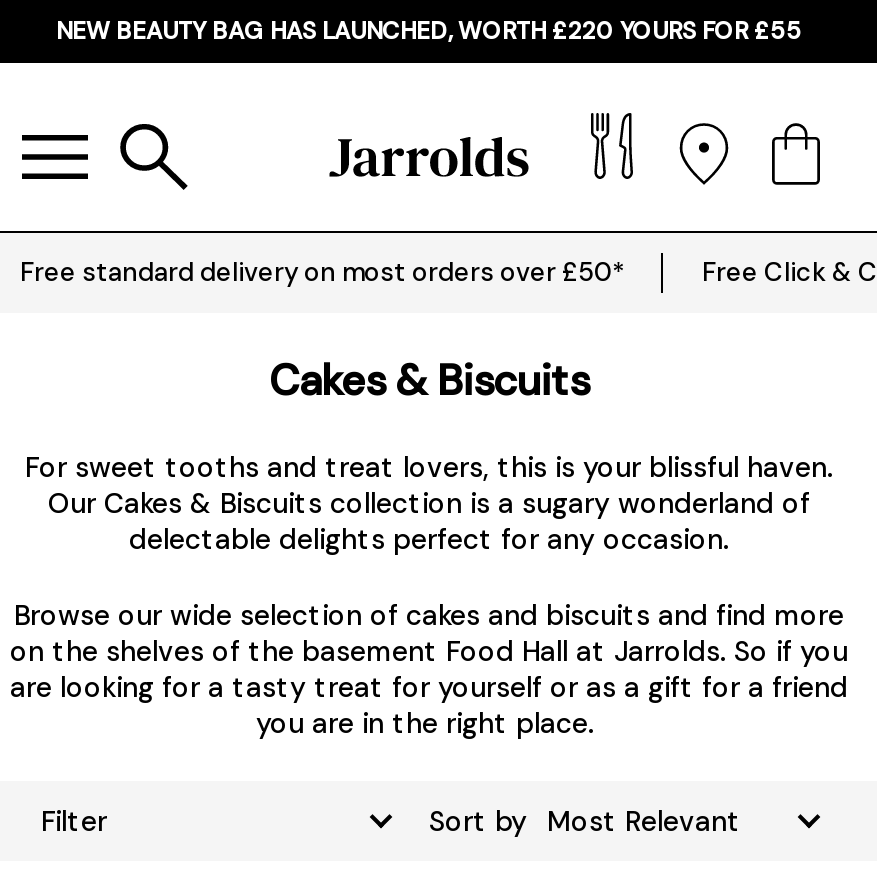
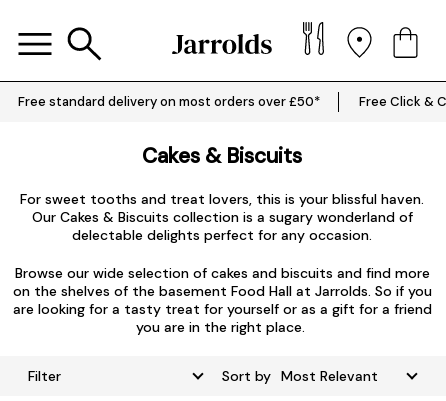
[56,15,802,47] NEW BEAUTY BAG HAS LAUNCHED, WORTH £220 YOURS FOR £55 -> none

